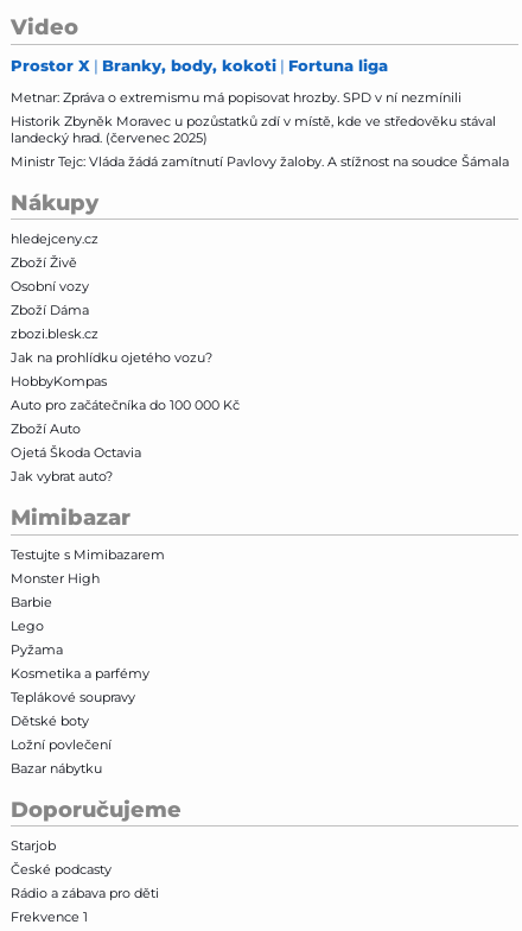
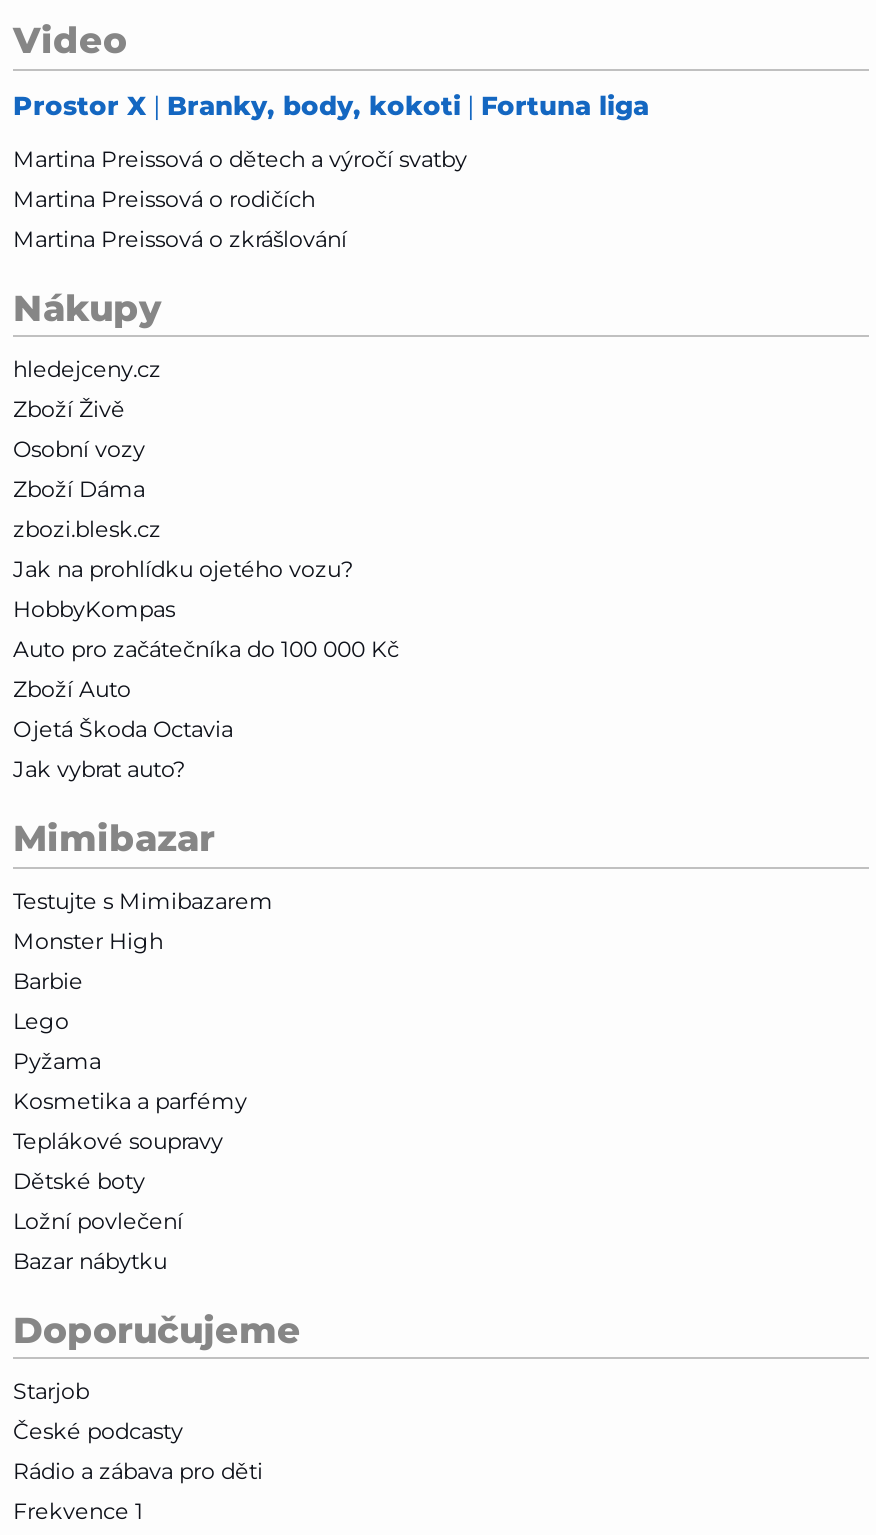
[11,88,509,169] Metnar: Zpráva o extremismu má popisovat hrozby. SPD v ní nezmínili | Historik Zbyněk Moravec u pozůstatků zdí v místě, kde ve středověku stával | landecký hrad. (červenec 2025) | Ministr Tejc: Vláda žádá zamítnutí Pavlovy žaloby. A stížnost na soudce Šámala -> [13,144,467,252] Martina Preissová o dětech a výročí svatby | Martina Preissová o rodičích | Martina Preissová o zkrášlování

